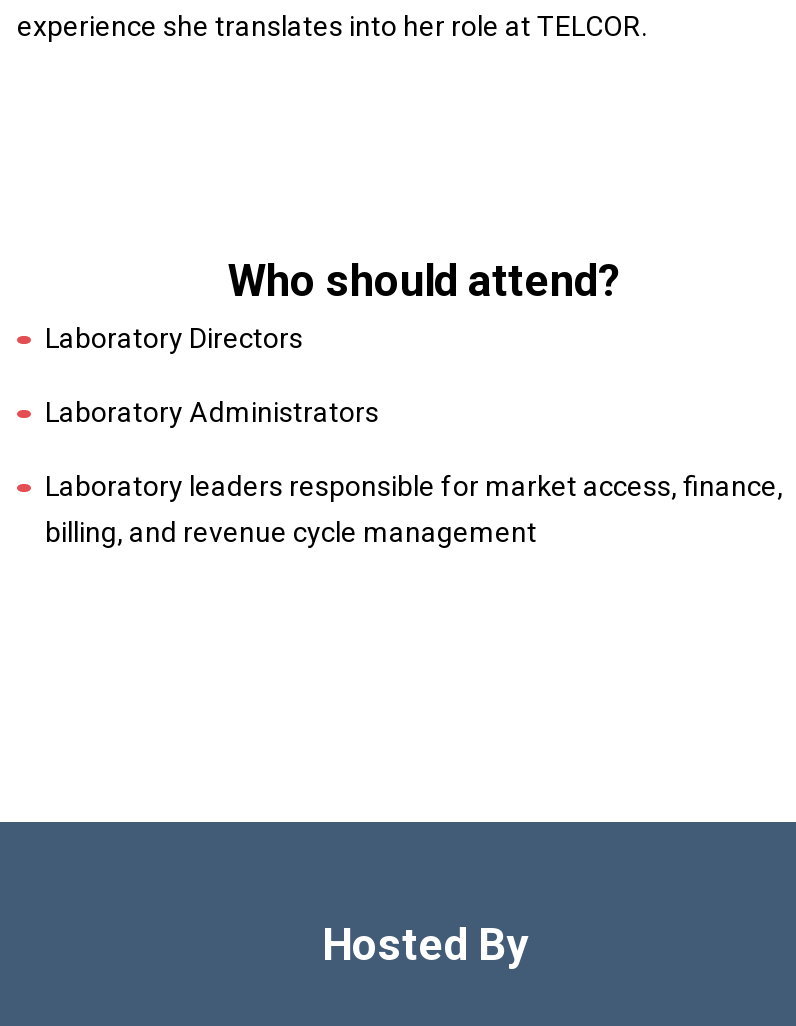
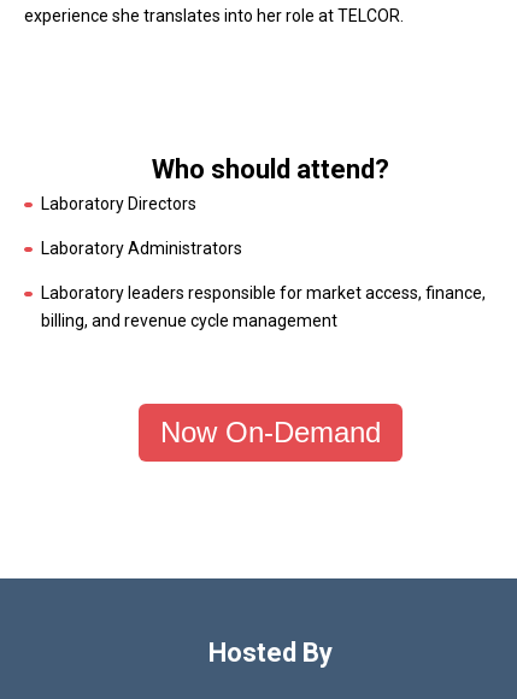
none -> [160,416,380,449] Now On-Demand

